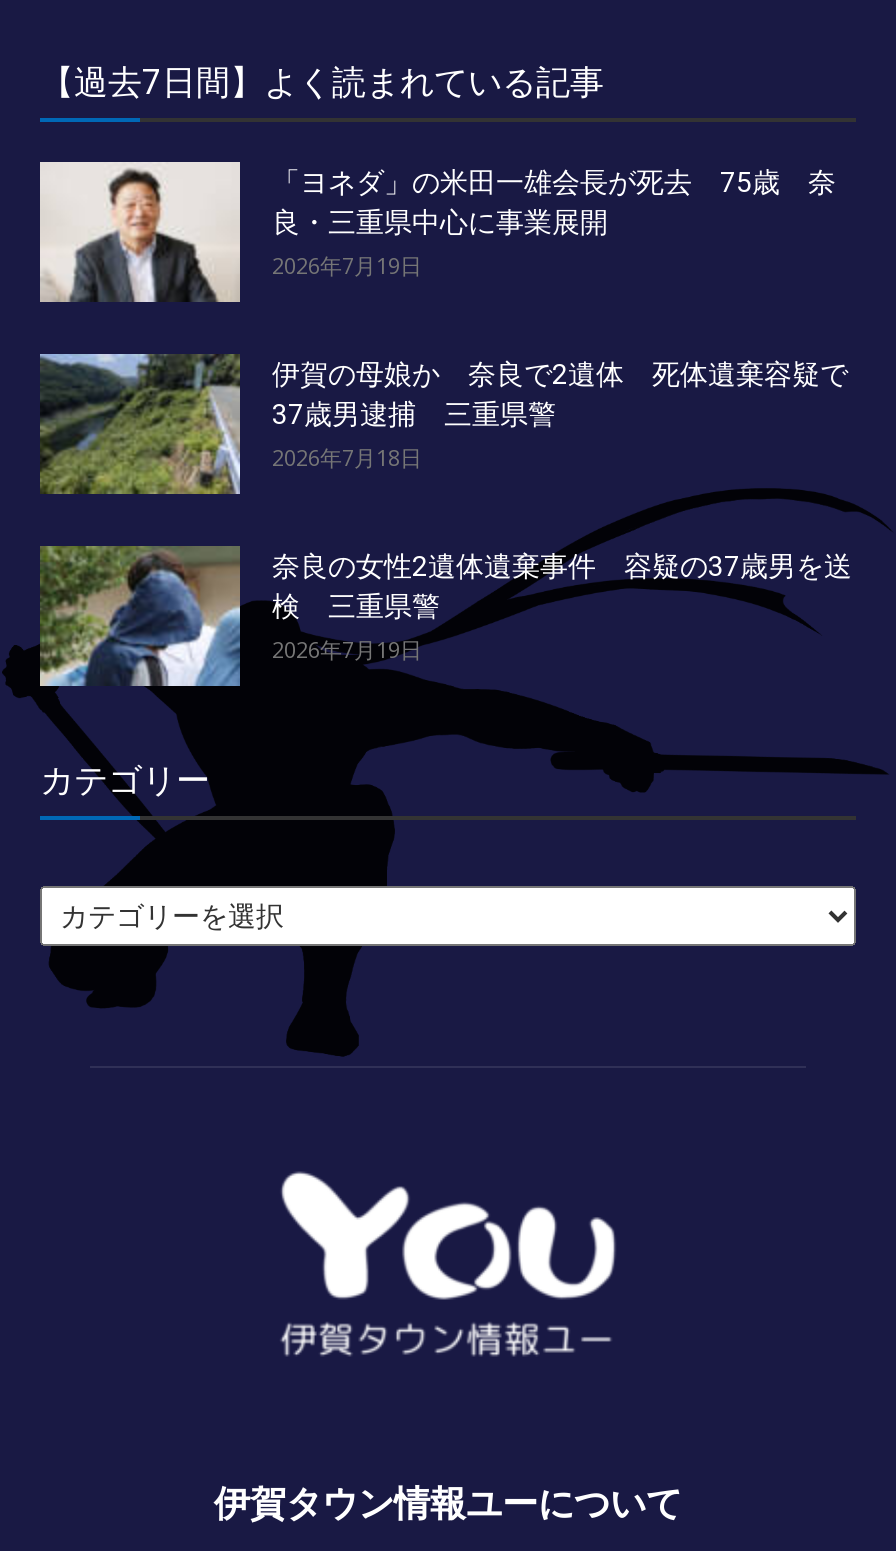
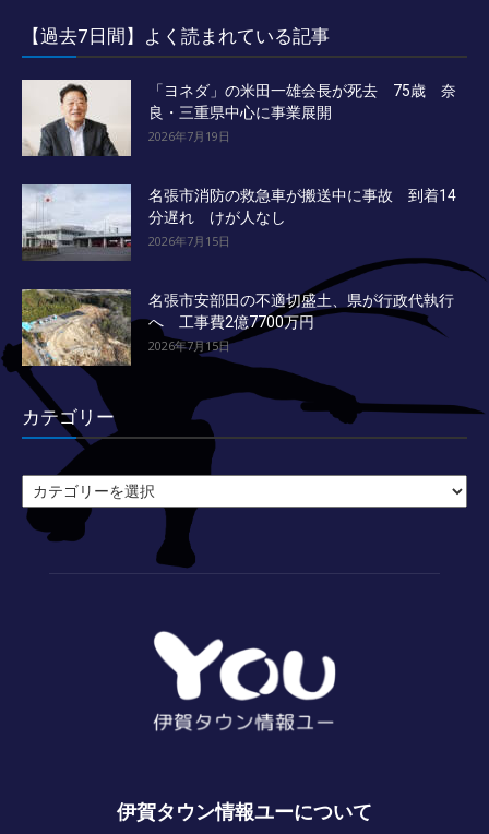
[40,354,848,494] [image] | 伊賀の母娘か 奈良で2遺体 死体遺棄容疑で | 37歳男逮捕 三重県警 | 2026年7月18日 -> [21,183,456,261] [image] | 名張市消防の救急車が搬送中に事故 到着14 | 分遅れ けが人なし | 2026年7月15日
[40,546,852,688] [image] | 奈良の女性2遺体遺棄事件 容疑の37歳男を送 | 検 三重県警 | 2026年7月19日 -> [21,288,454,367] [image] | 名張市安部田の不適切盛土、県が行政代執行 | へ 工事費2億7700万円 | 2026年7月15日

